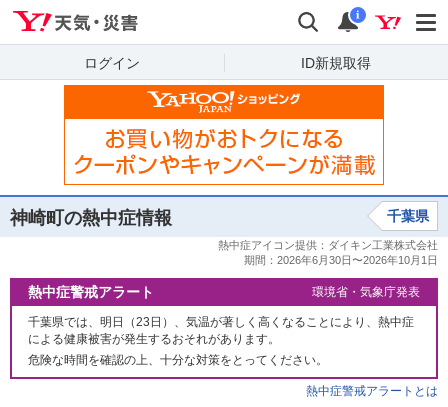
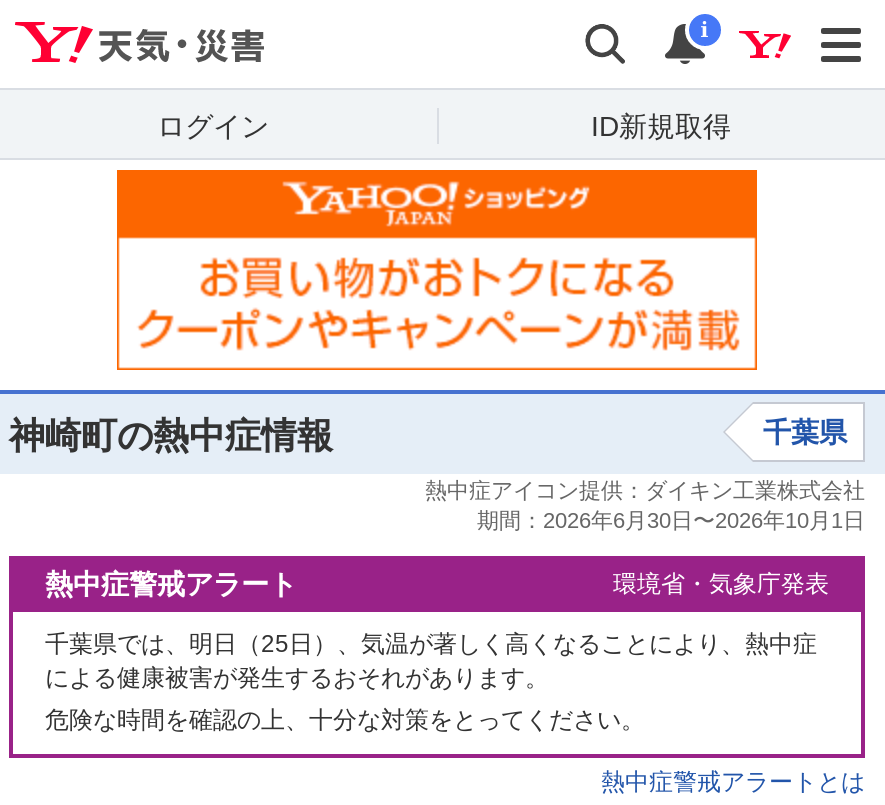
[28,315,414,329] 千葉県では、明日（23日）、気温が著しく高くなることにより、熱中症 -> [45,630,817,658] 千葉県では、明日（25日）、気温が著しく高くなることにより、熱中症

